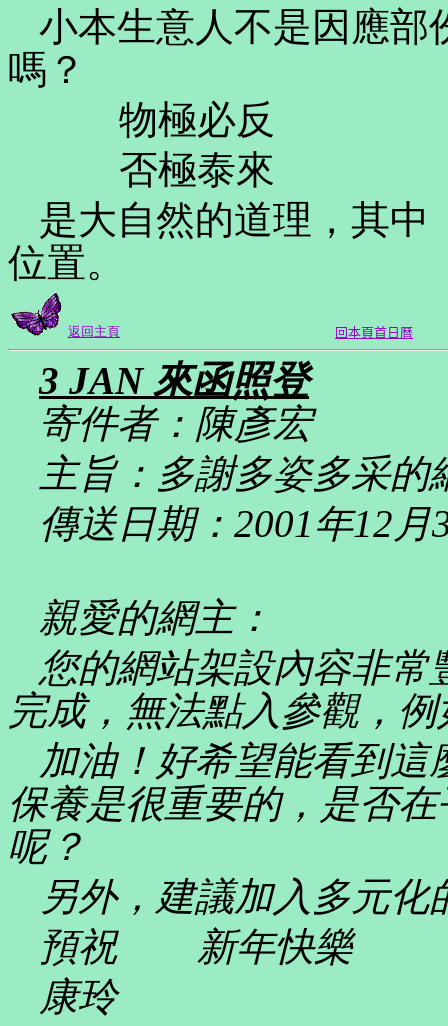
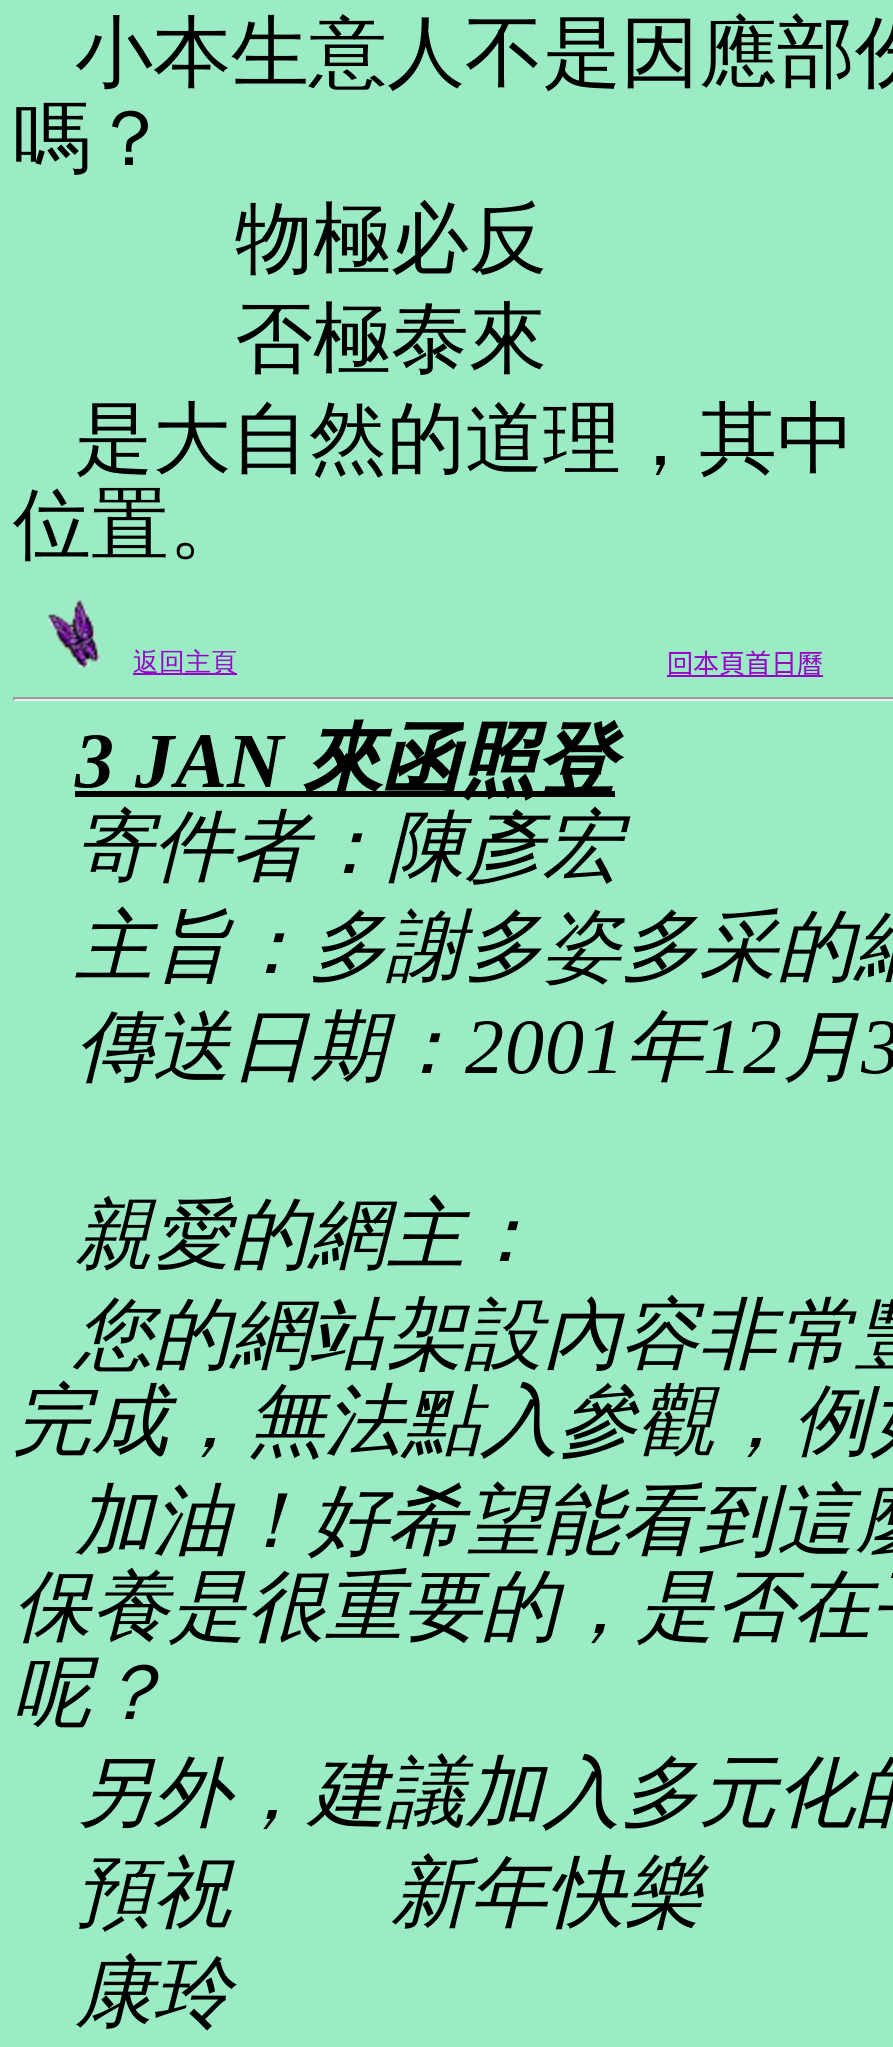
[10,292,62,337] [image] -> [21,585,119,671] [image]

